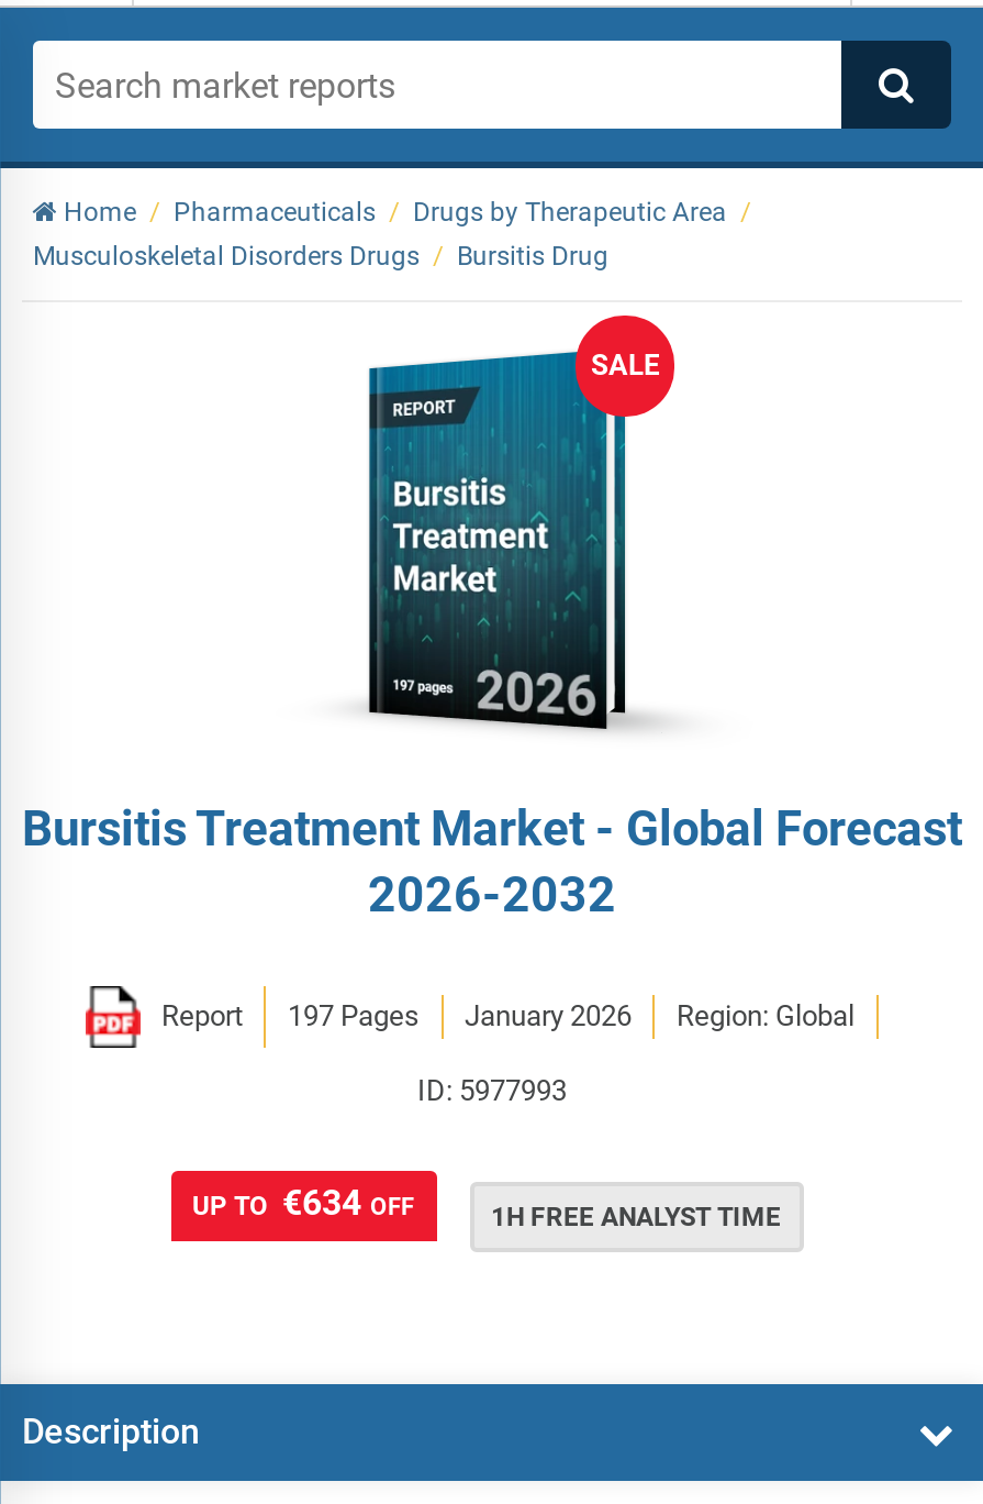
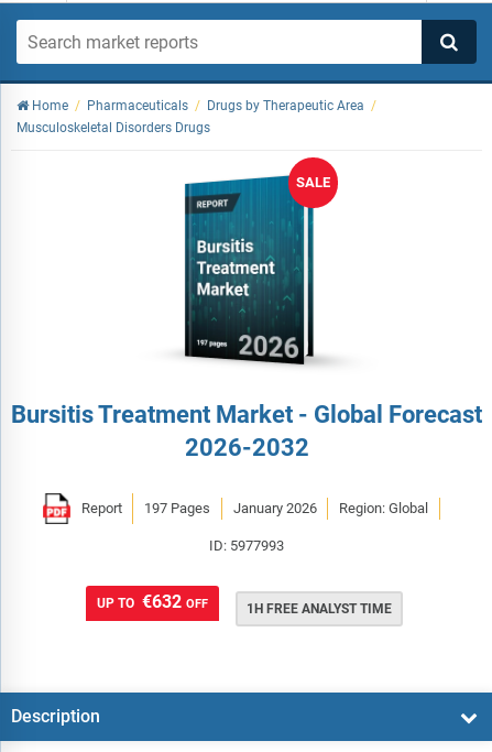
[33,241,608,272] Musculoskeletal Disorders Drugs / Bursitis Drug -> [17,120,210,135] Musculoskeletal Disorders Drugs
[192,1181,414,1223] UP TO €634 OFF -> [96,591,207,612] UP TO €632 OFF

